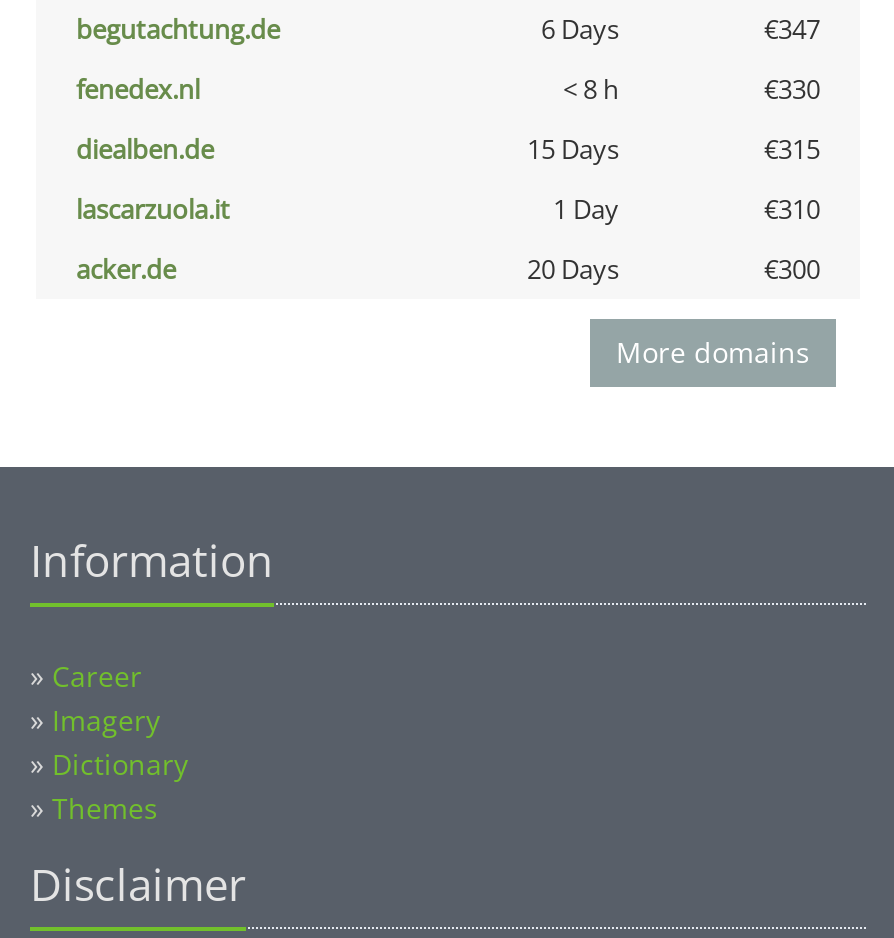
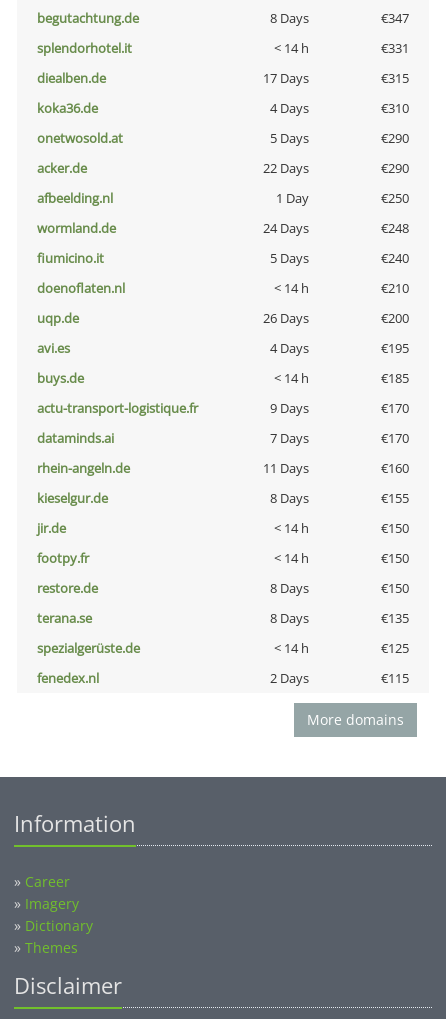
[541,11,619,47] 6 Days -> [269,9,308,27] 8 Days
[76,71,820,107] fenedex.nl | < 8 h | €330 -> [37,39,409,57] splendorhotel.it | < 14 h | €331
[527,131,619,167] 15 Days -> [262,69,308,87] 17 Days
[76,191,619,227] lascarzuola.it | 1 Day -> [37,99,308,117] koka36.de | 4 Days
none -> [37,129,409,147] onetwosold.at | 5 Days | €290
[527,251,820,287] 20 Days | €300 -> [37,159,409,687] 22 Days | €290 | afbeelding.nl | 1 Day | €250 | wormland.de | 24 Days | €248 | fiumicino.it | 5 Days | €240 | doenoflaten.nl | < 14 h | €210 | uqp.de | 26 Days | €200 | avi.es | 4 Days | €195 | buys.de | < 14 h | €185 | actu-transport-logistique.fr | 9 Days | €170 | dataminds.ai | 7 Days | €170 | rhein-angeln.de | 11 Days | €160 | kieselgur.de | 8 Days | €155 | jir.de | < 14 h | €150 | footpy.fr | < 14 h | €150 | restore.de | 8 Days | €150 | terana.se | 8 Days | €135 | spezialgerüste.de | < 14 h | €125 | fenedex.nl | 2 Days | €115

